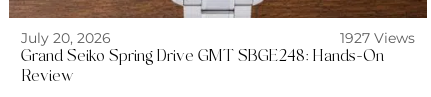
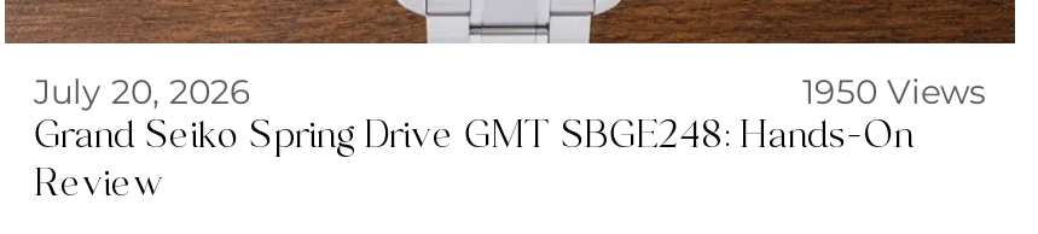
[340,29,415,47] 1927 Views -> [802,70,986,113] 1950 Views

